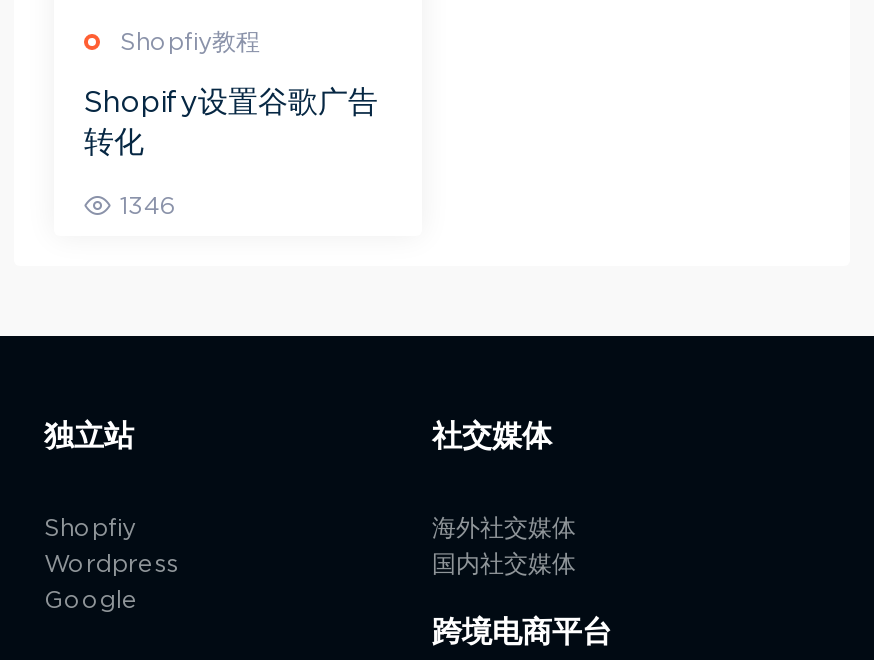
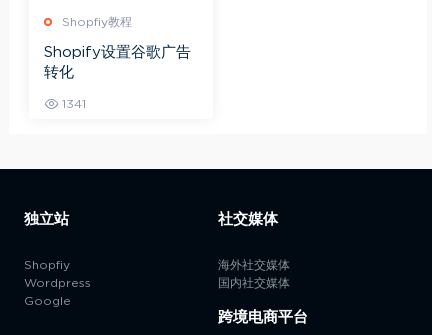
[112,195,176,219] 1346 -> [58,98,86,110] 1341

